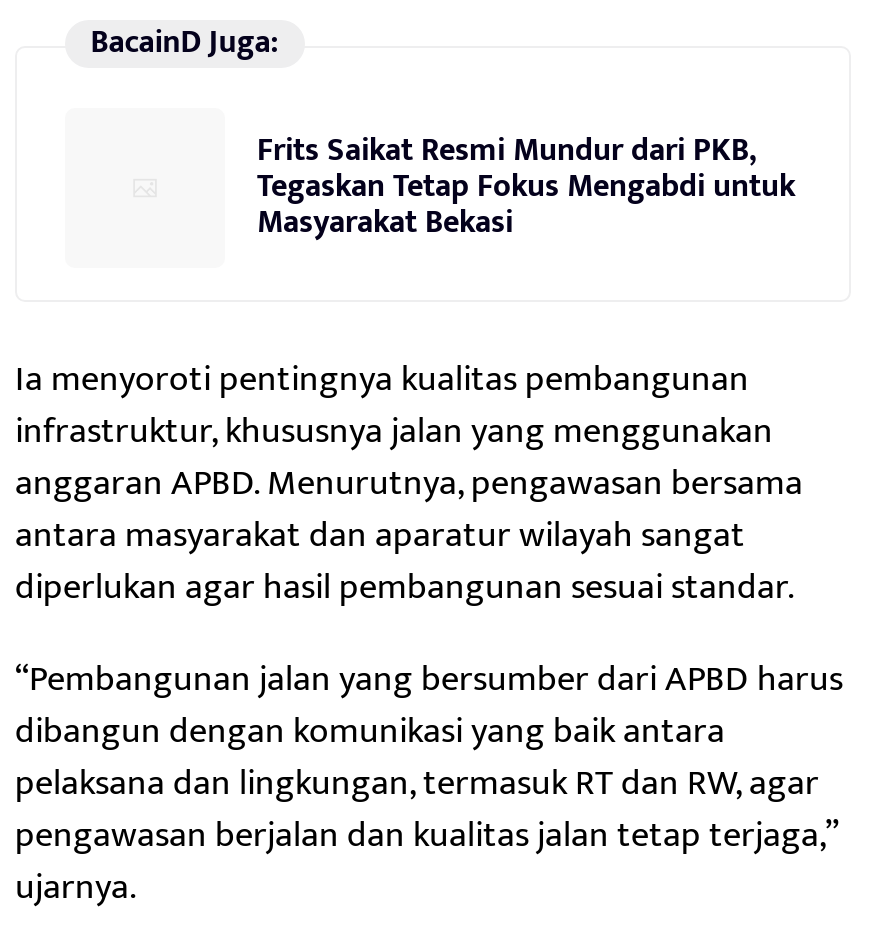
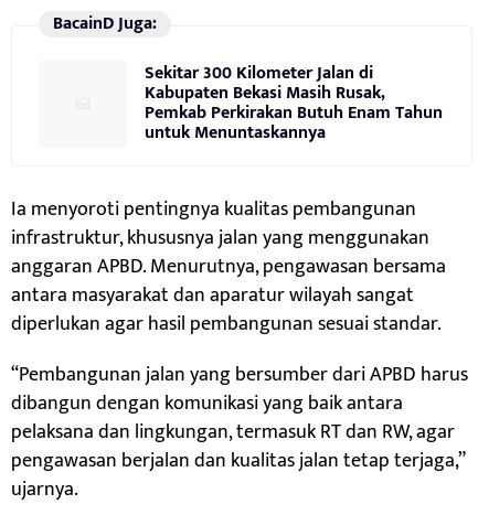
[257,124,795,250] Frits Saikat Resmi Mundur dari PKB, | Tegaskan Tetap Fokus Mengabdi untuk | Masyarakat Bekasi -> [145,59,443,148] Sekitar 300 Kilometer Jalan di | Kabupaten Bekasi Masih Rusak, | Pemkab Perkirakan Butuh Enam Tahun | untuk Menuntaskannya

